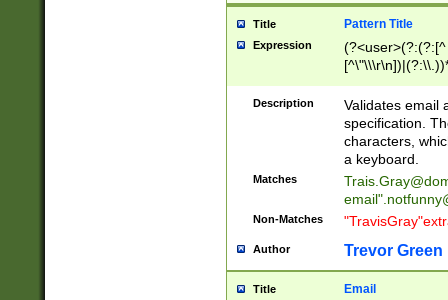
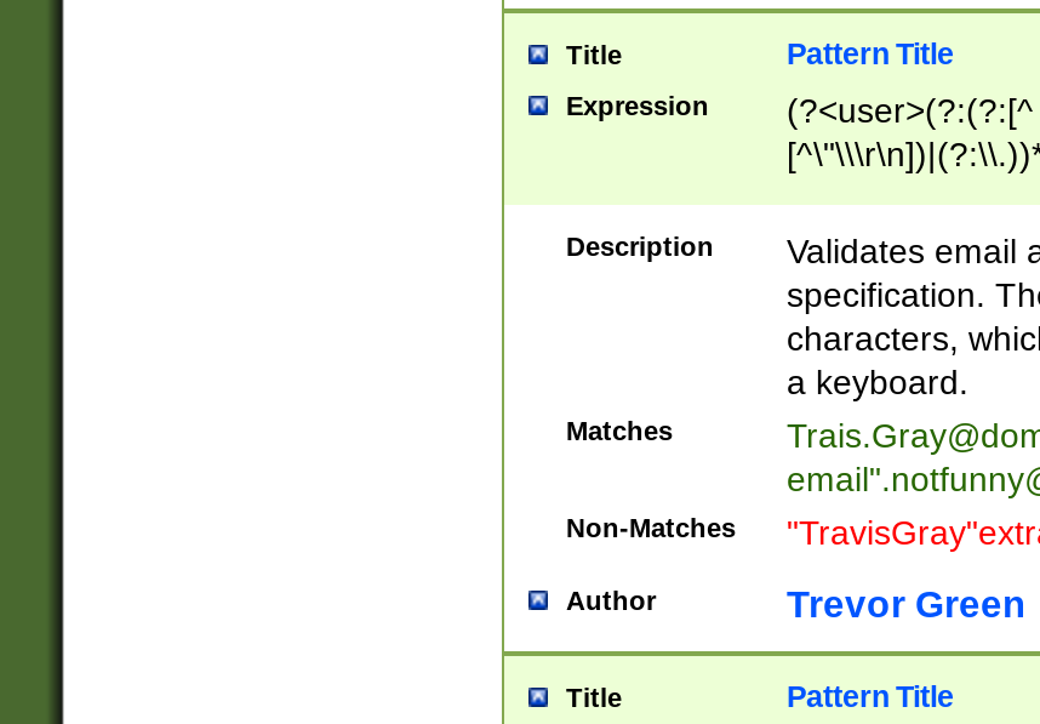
[343,282,375,296] Email -> [787,681,954,715] Pattern Title

